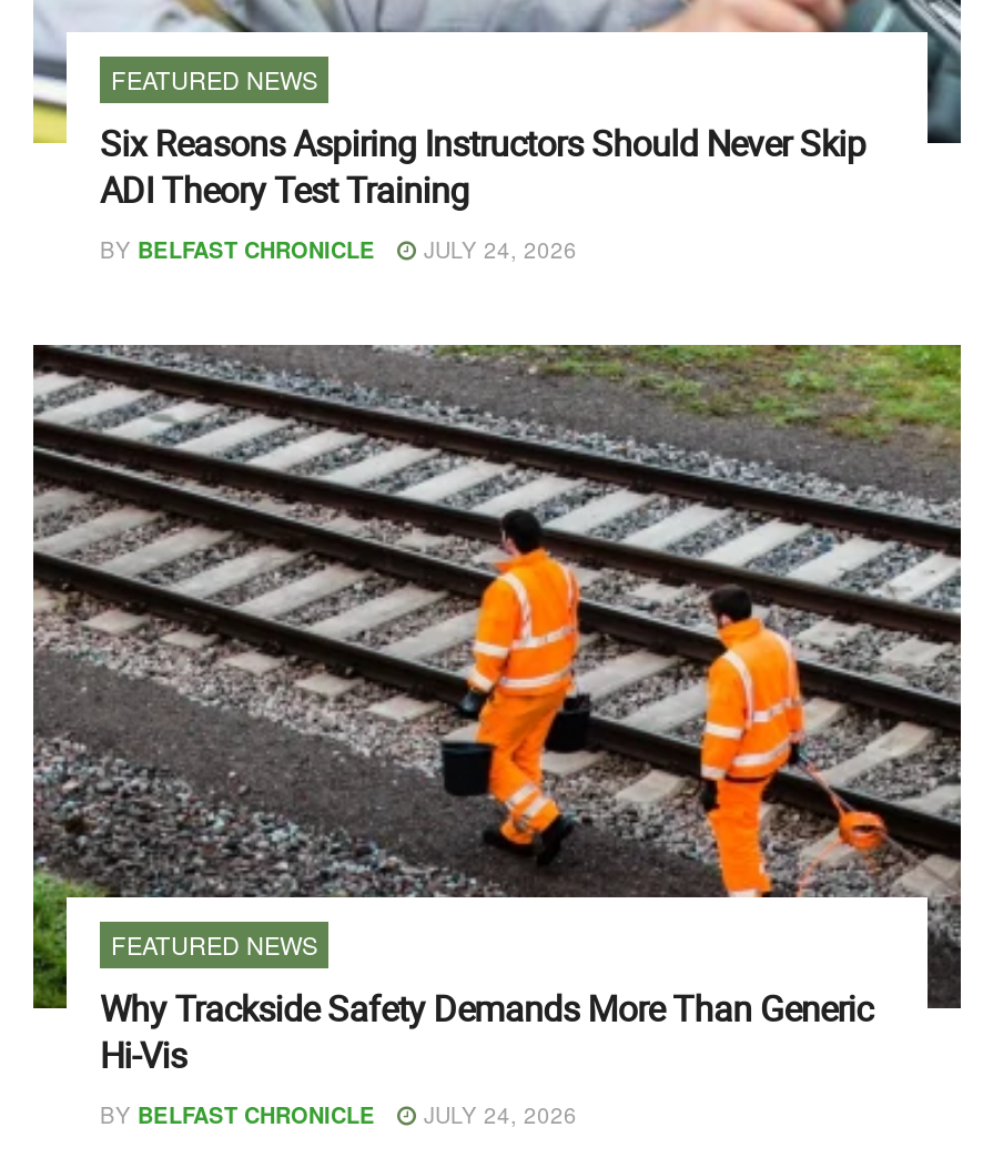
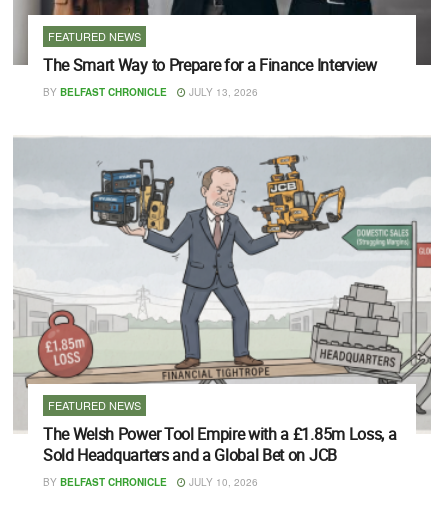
[100,119,865,215] Six Reasons Aspiring Instructors Should Never Skip | ADI Theory Test Training -> [43,54,377,76] The Smart Way to Prepare for a Finance Interview
[100,235,577,266] BY BELFAST CHRONICLE JULY 24, 2026 -> [43,85,258,99] BY BELFAST CHRONICLE JULY 13, 2026
[31,342,963,1080] [image] | Why Trackside Safety Demands More Than Generic | Hi-Vis -> [13,134,432,466] [image] | The Welsh Power Tool Empire with a £1.85m Loss, a | Sold Headquarters and a Global Bet on JCB
[100,1100,577,1131] BY BELFAST CHRONICLE JULY 24, 2026 -> [43,475,258,489] BY BELFAST CHRONICLE JULY 10, 2026

